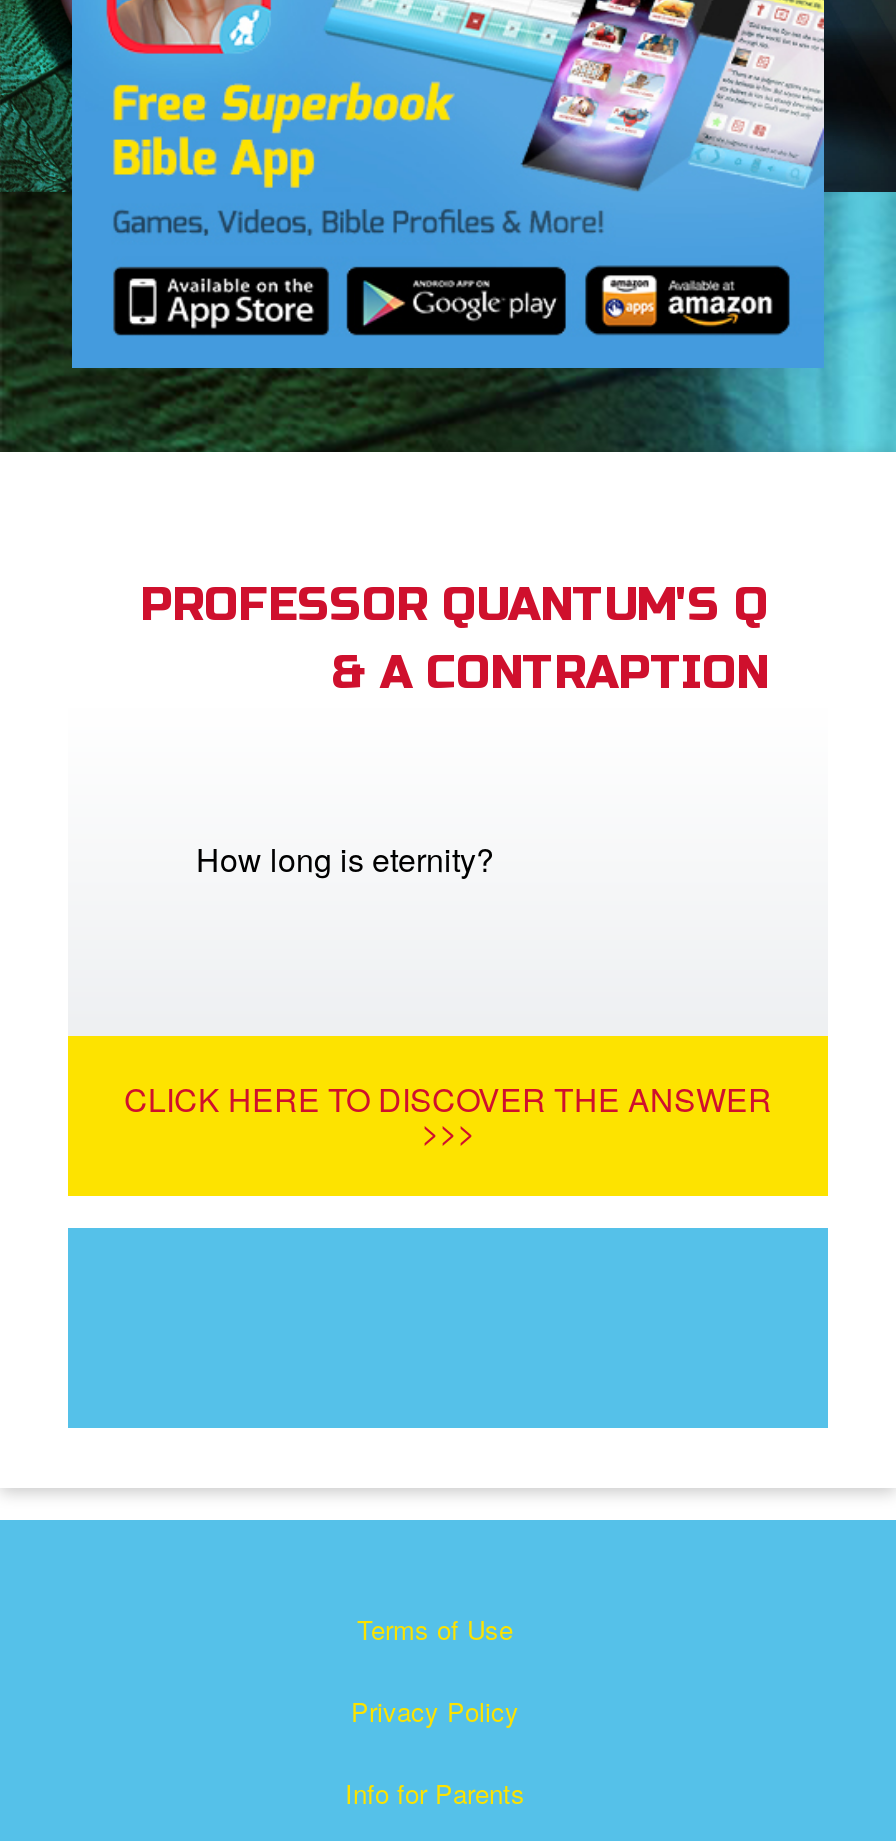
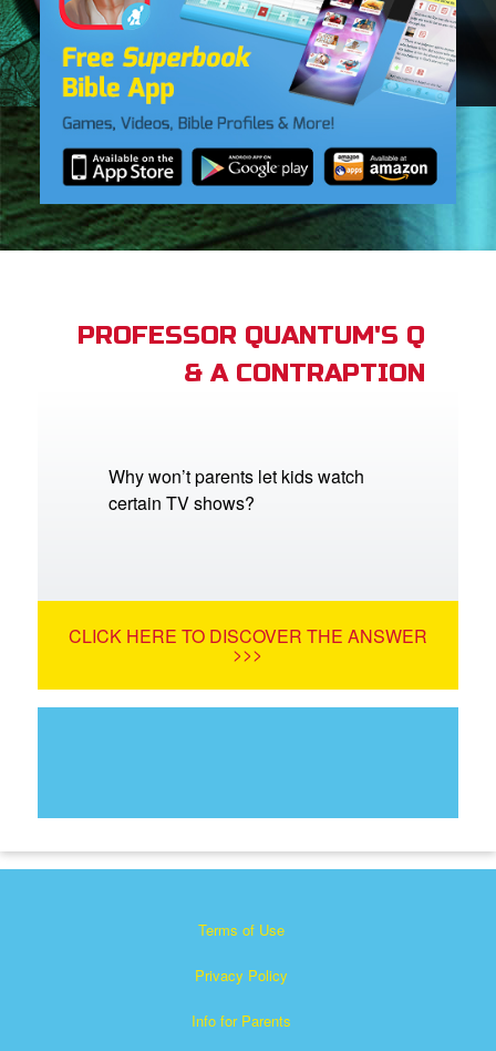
[196,836,494,882] How long is eternity? -> [108,464,364,516] Why won’t parents let kids watch | certain TV shows?

